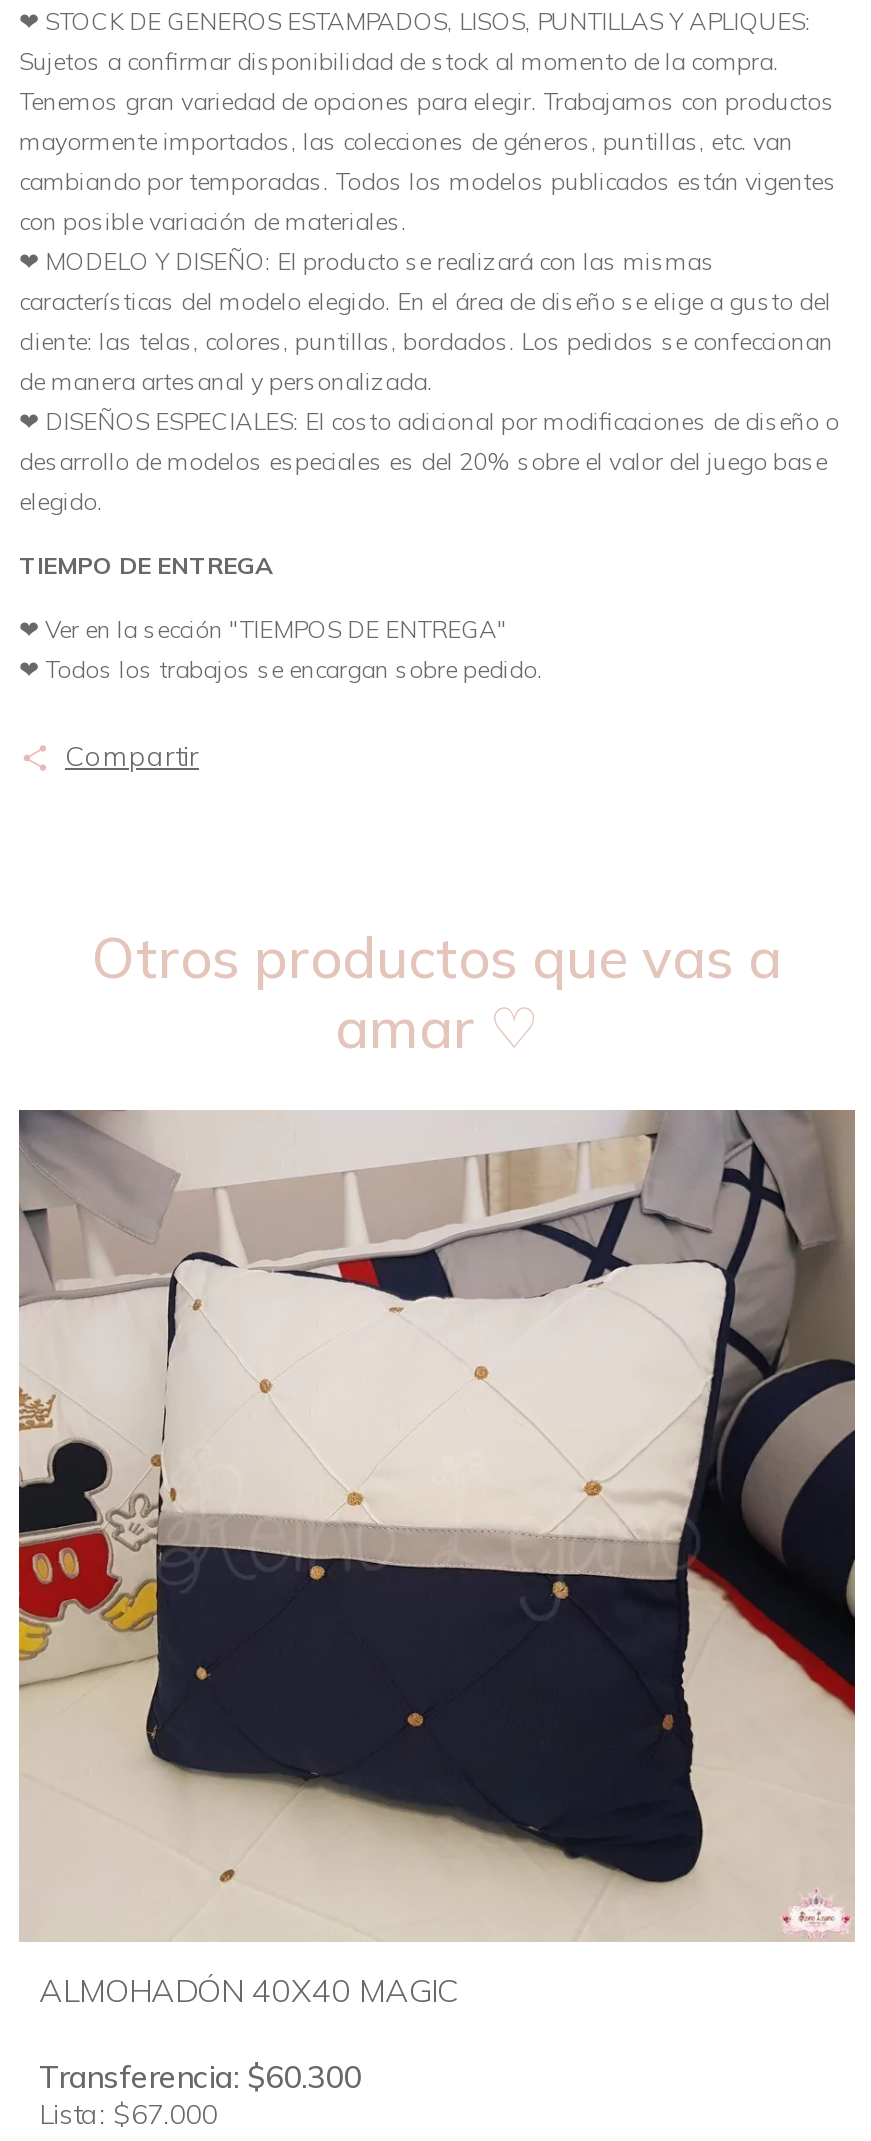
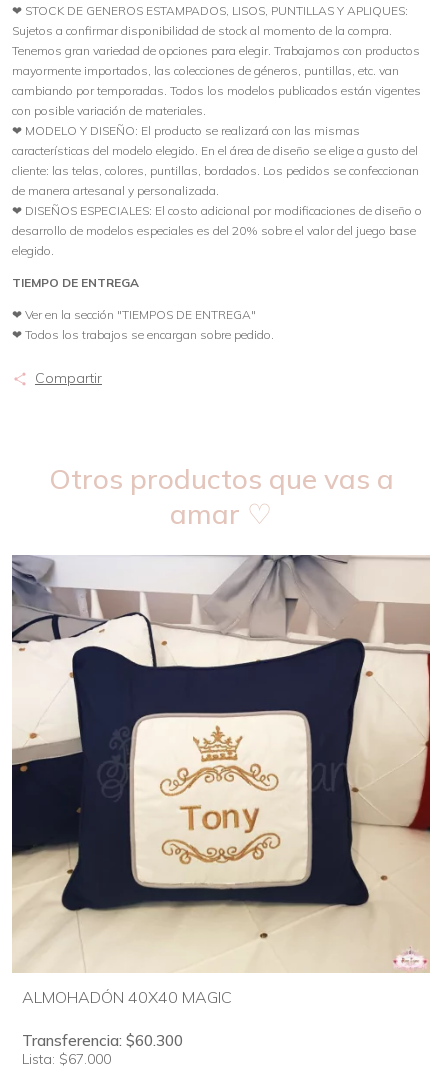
[17,1110,857,1904] [image] -> [11,554,431,953] [image]

